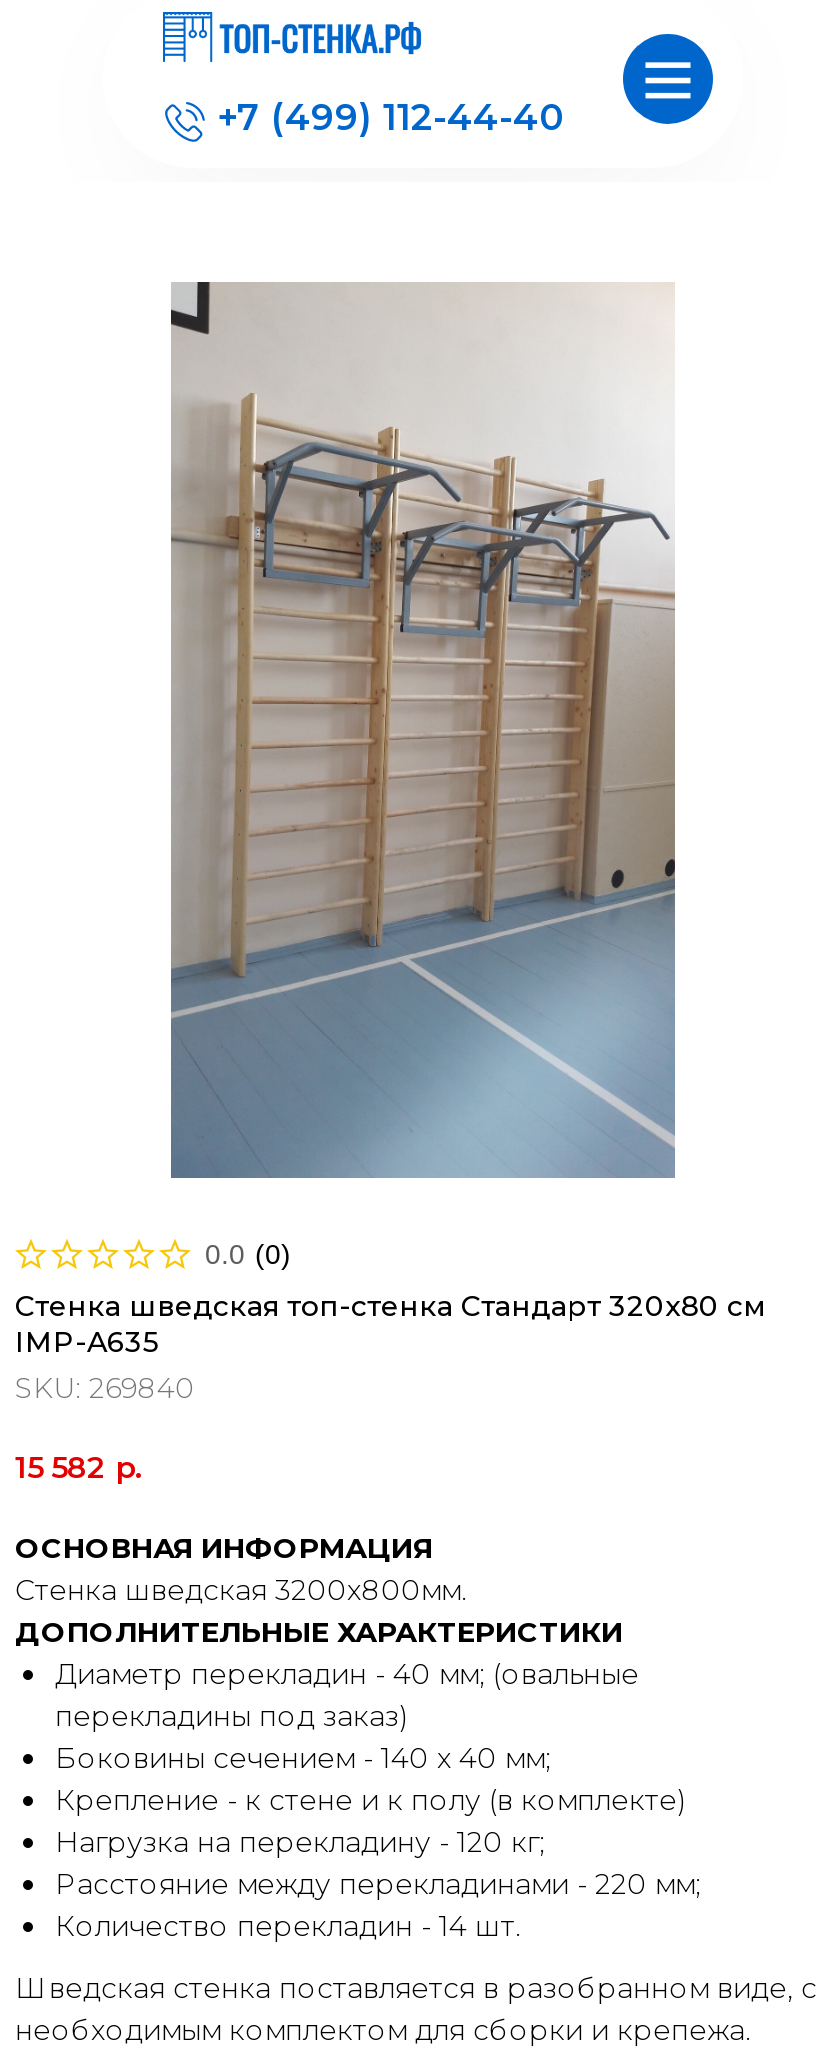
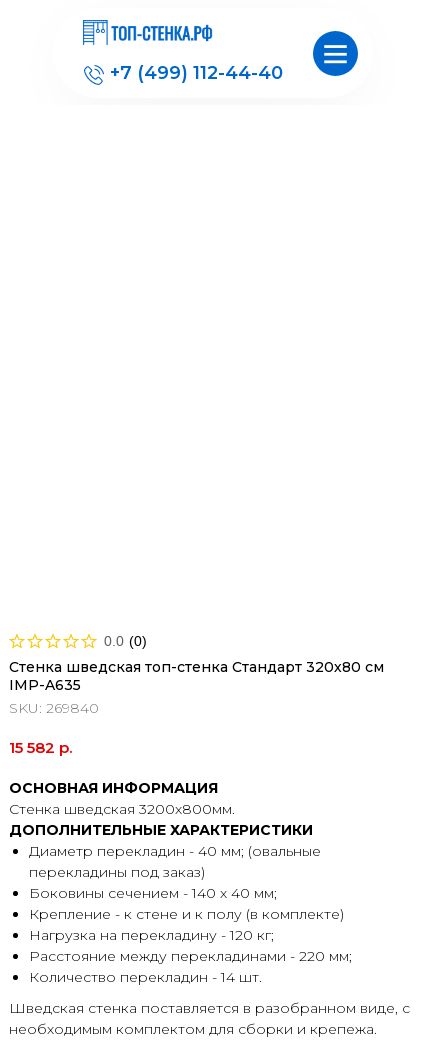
[169,280,677,1180] [image] -> none

